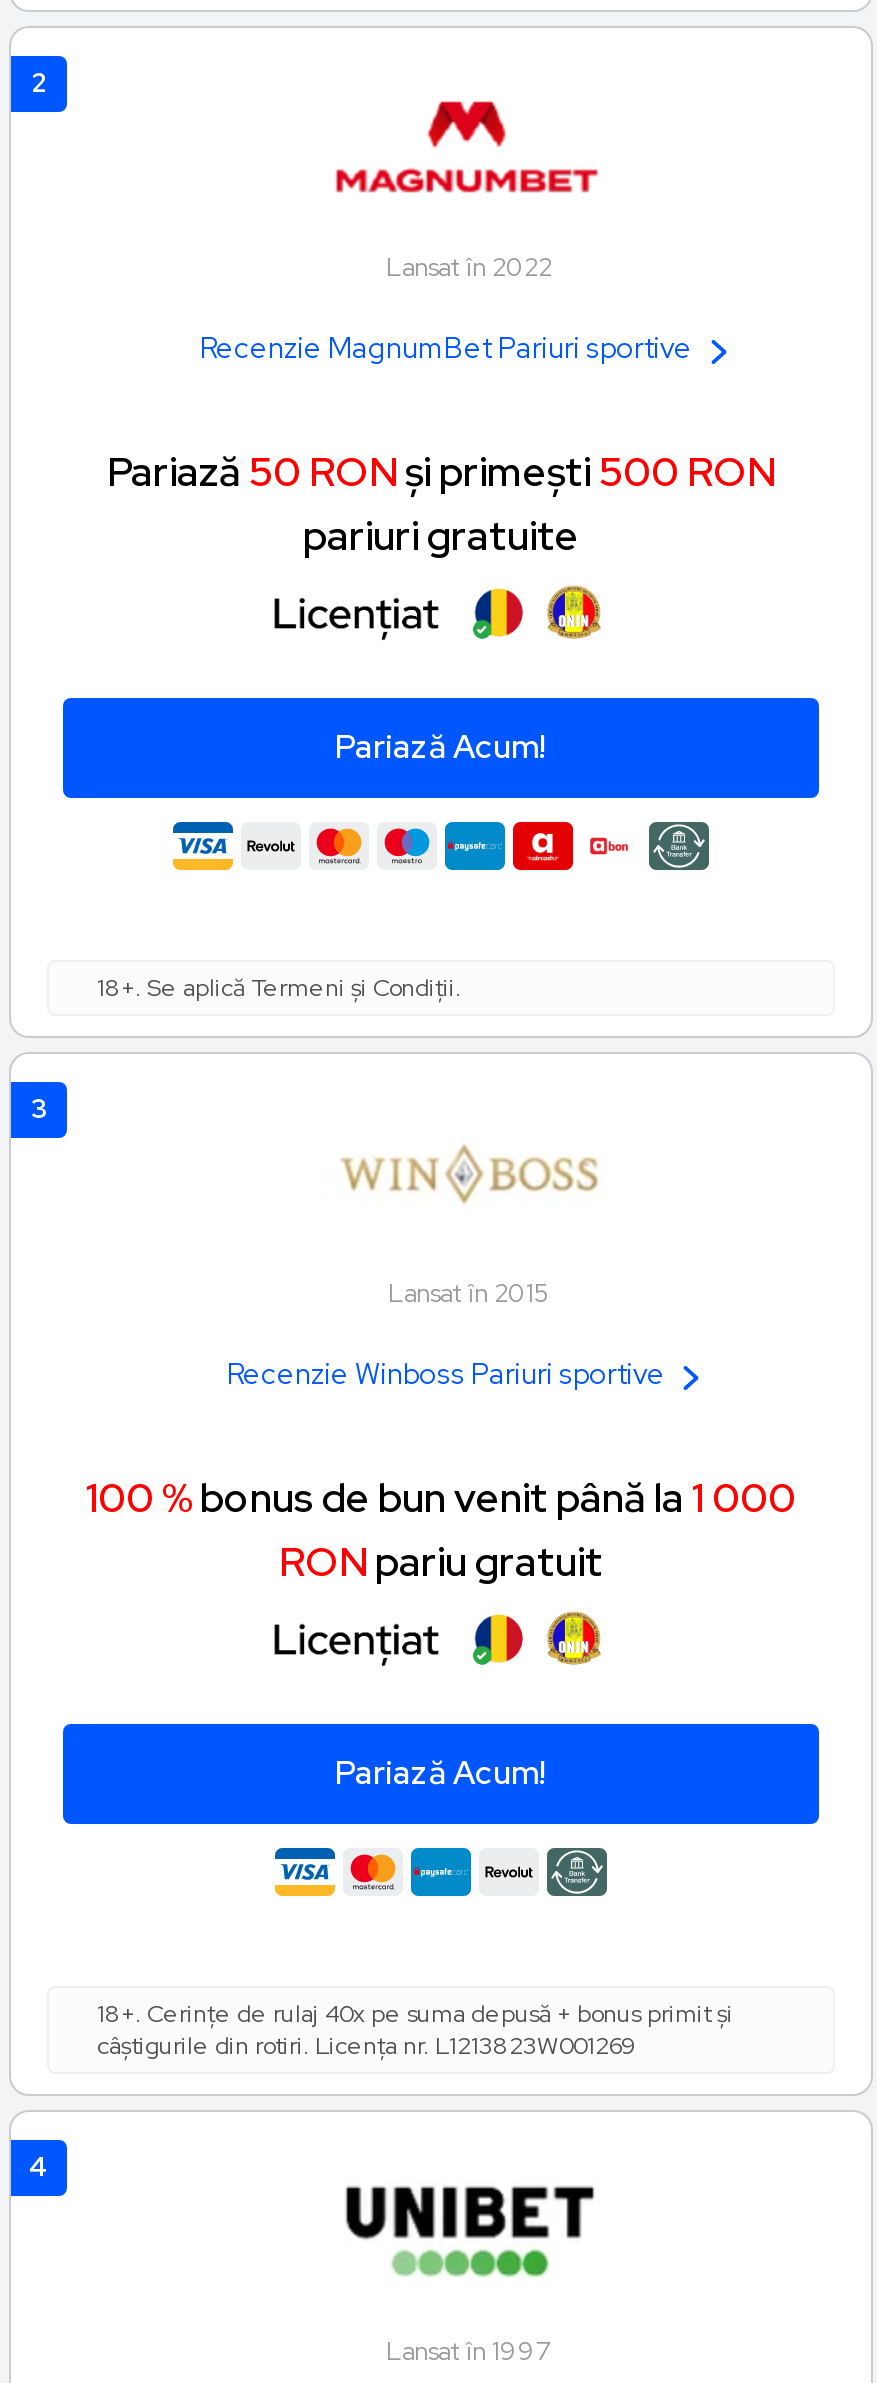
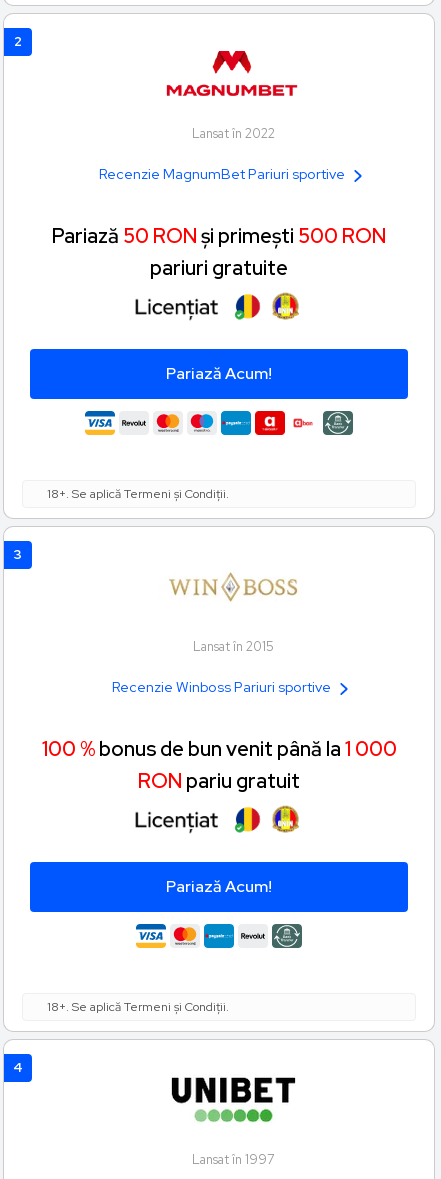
[97,1999,733,2063] 18+. Cerințe de rulaj 40x pe suma depusă + bonus primit și | câștigurile din rotiri. Licența nr. L1213823W001269 -> [47,999,229,1015] 18+. Se aplică Termeni și Condiții.

